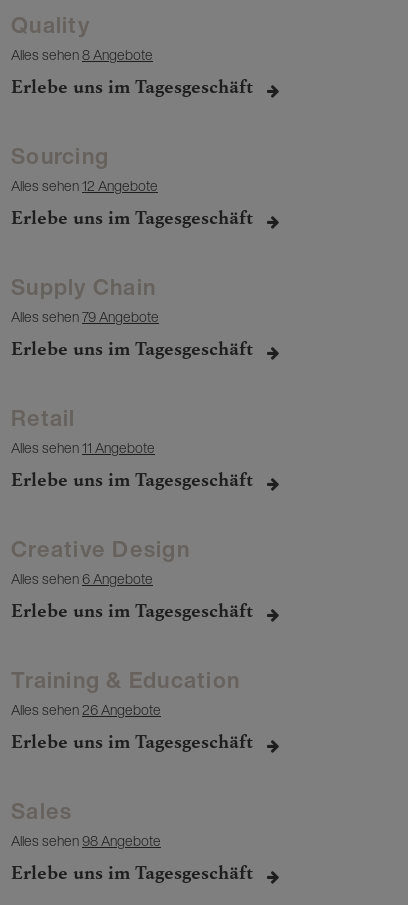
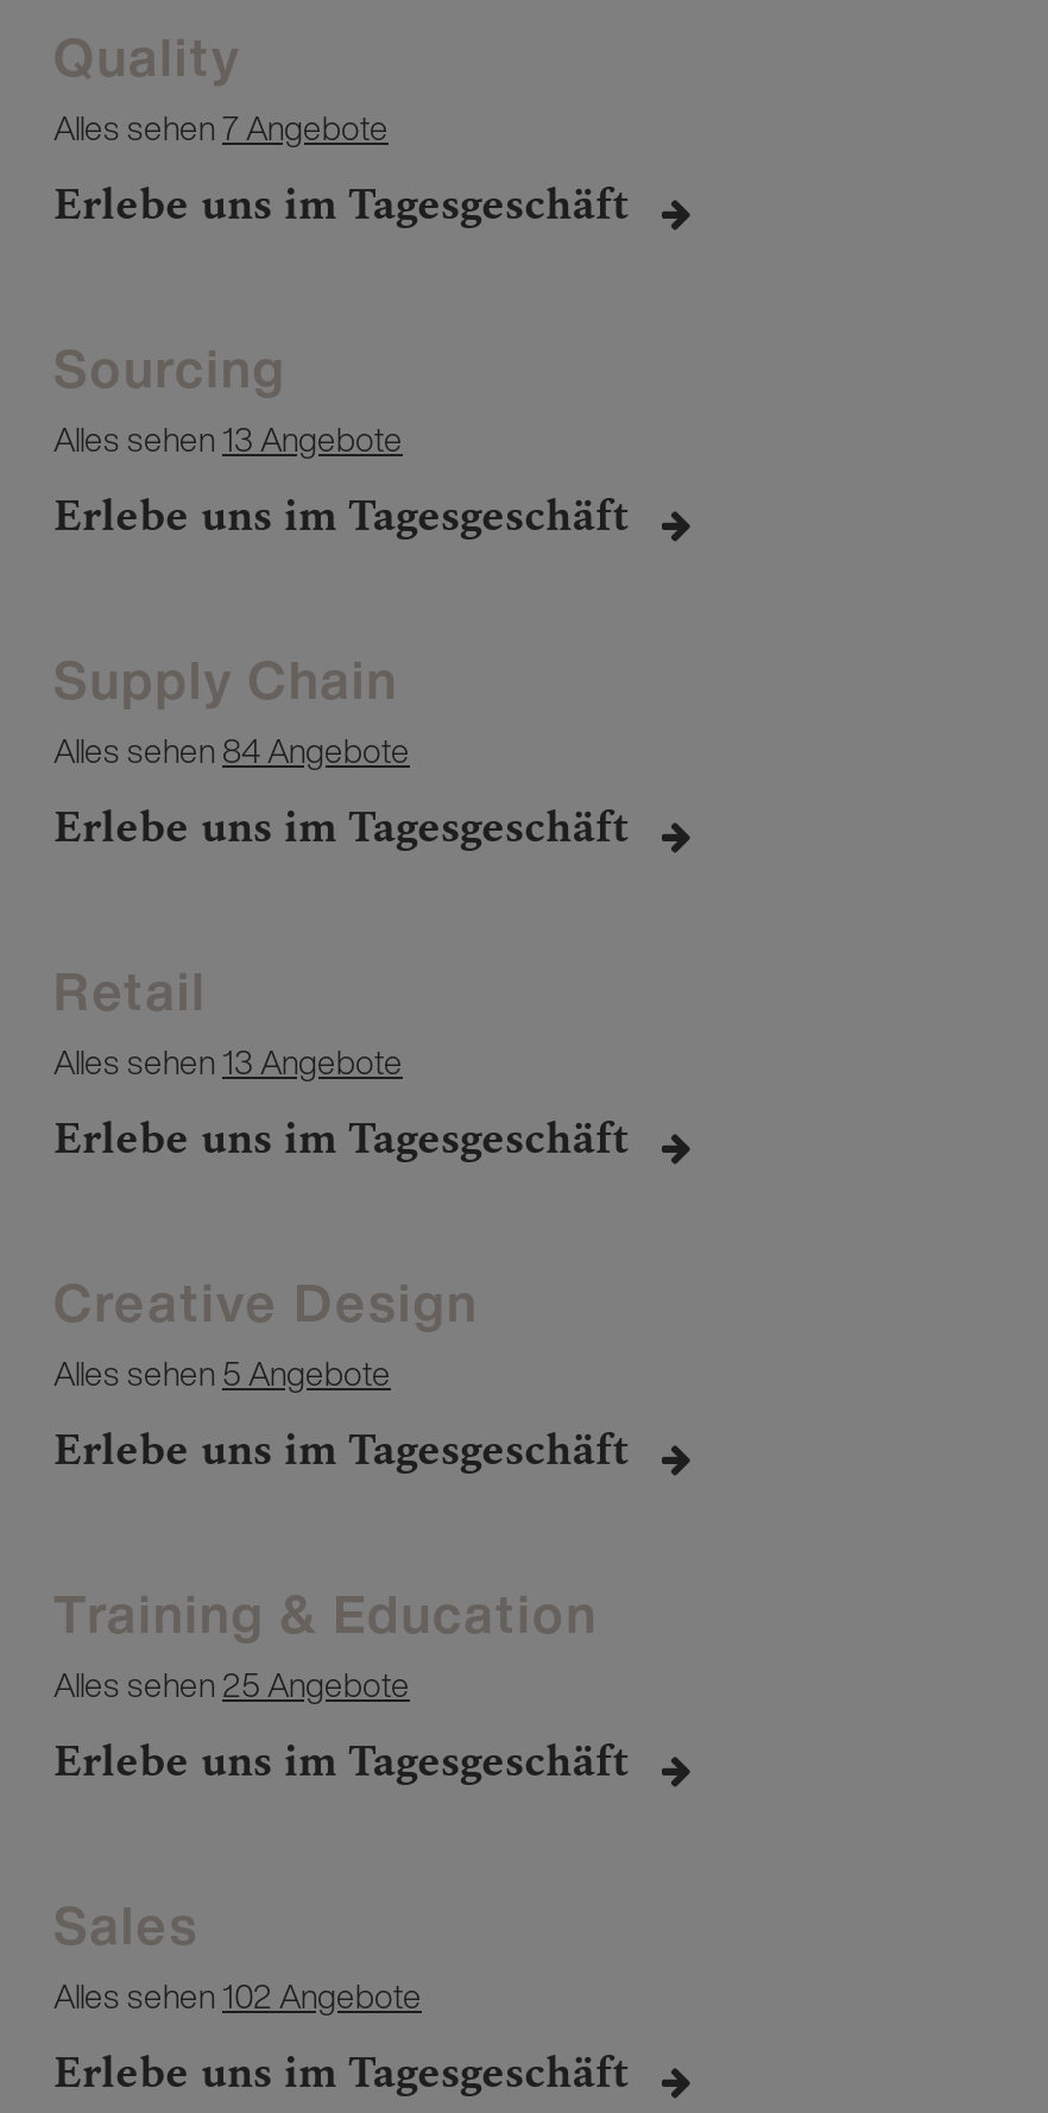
[11,44,153,65] Alles sehen8 Angebote -> [53,102,389,152] Alles sehen7 Angebote
[11,175,158,196] Alles sehen 12 Angebote -> [53,414,403,463] Alles sehen 13 Angebote
[11,306,159,327] Alles sehen 79 Angebote -> [53,725,410,775] Alles sehen 84 Angebote
[11,437,155,458] Alles sehen 11 Angebote -> [53,1036,403,1086] Alles sehen 13 Angebote
[11,568,153,589] Alles sehen 6 Angebote -> [53,1348,391,1398] Alles sehen 5 Angebote
[11,699,161,720] Alles sehen 26 Angebote -> [53,1659,410,1709] Alles sehen 25 Angebote
[11,830,161,851] Alles sehen 98 Angebote -> [53,1970,422,2020] Alles sehen 102 Angebote

